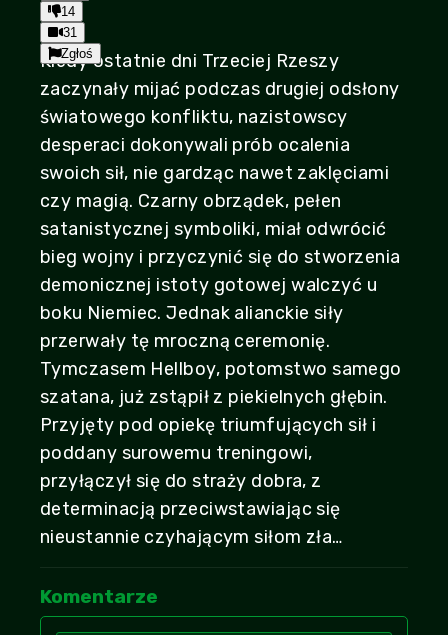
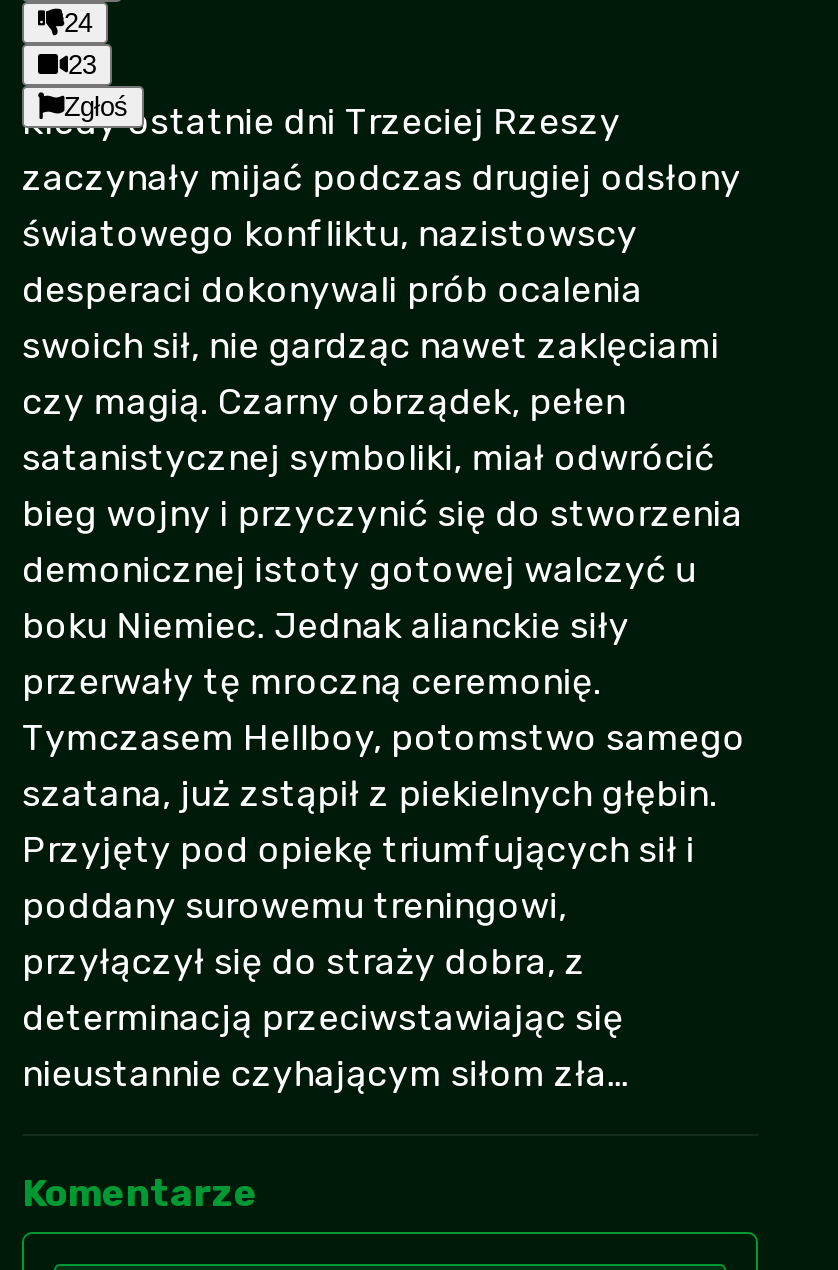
[61,4,75,19] 14 -> [64,8,92,38] 24
[63,25,77,40] 31 -> [68,50,96,80] 23

